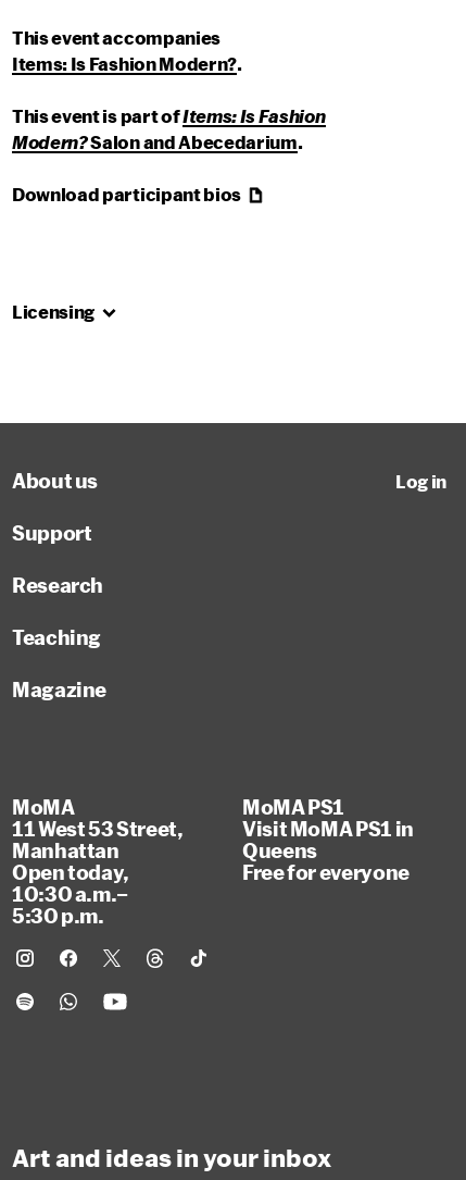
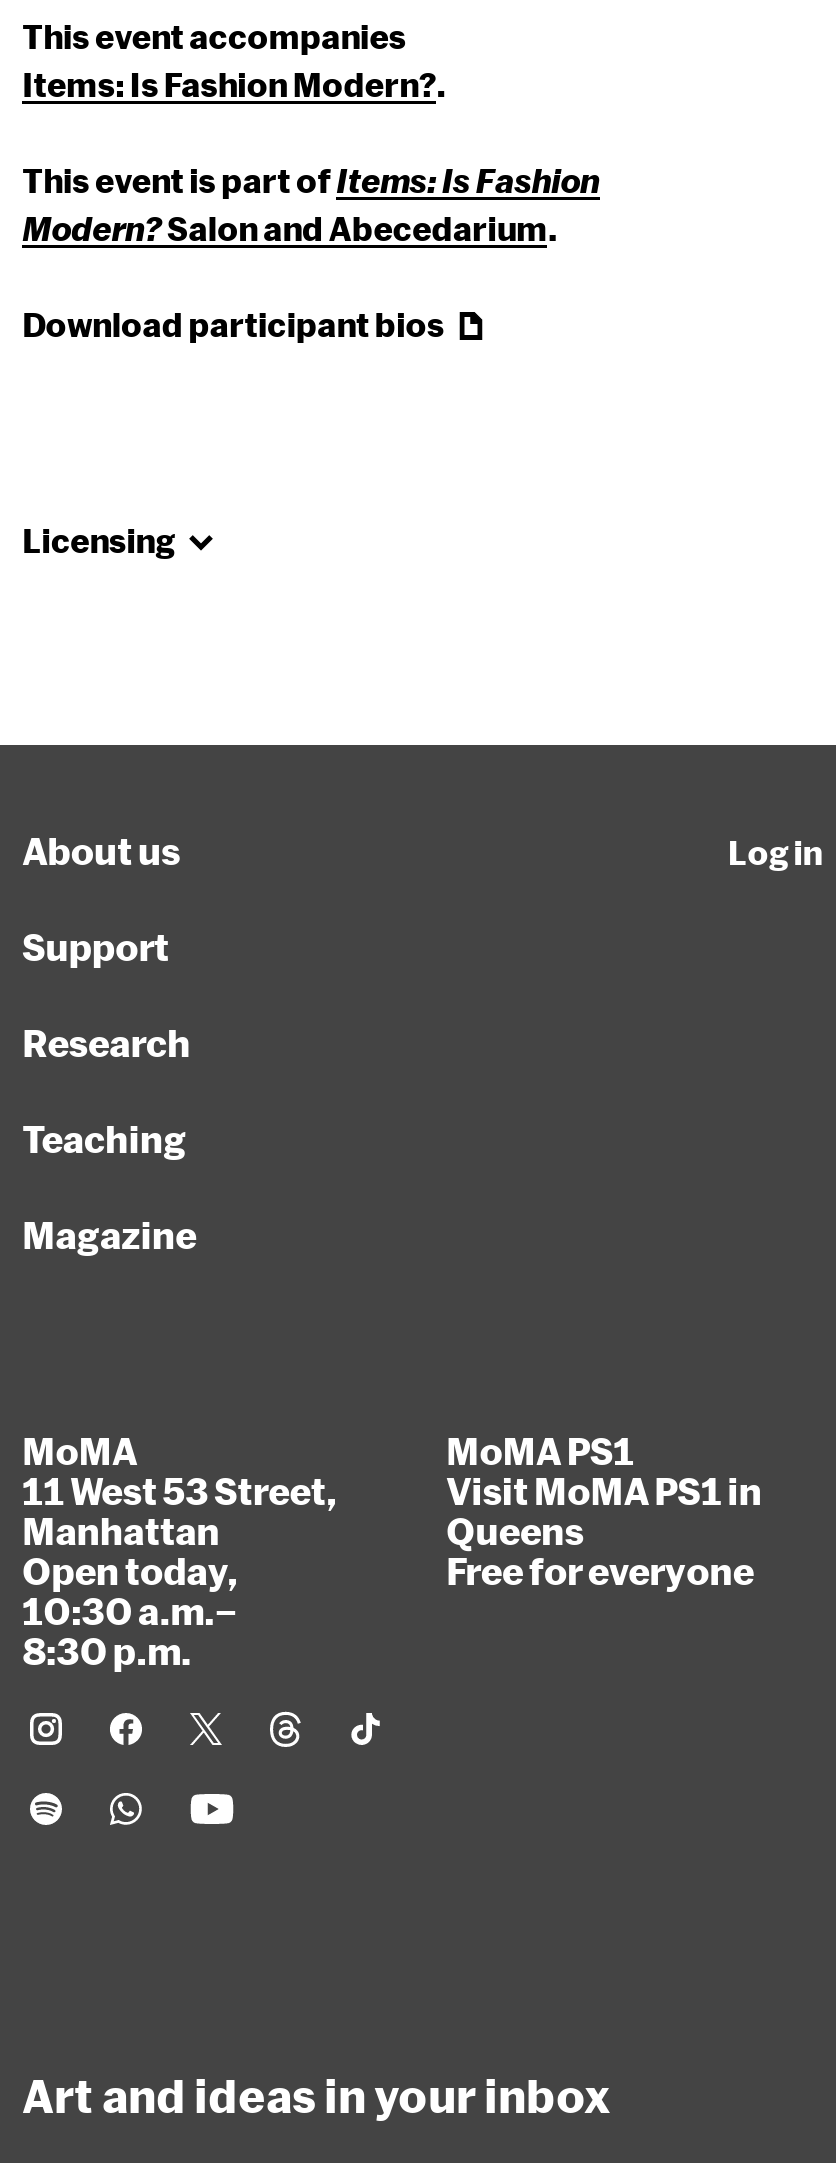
[12,903,104,927] 5:30 p.m. -> [22,1628,192,1672] 8:30 p.m.

